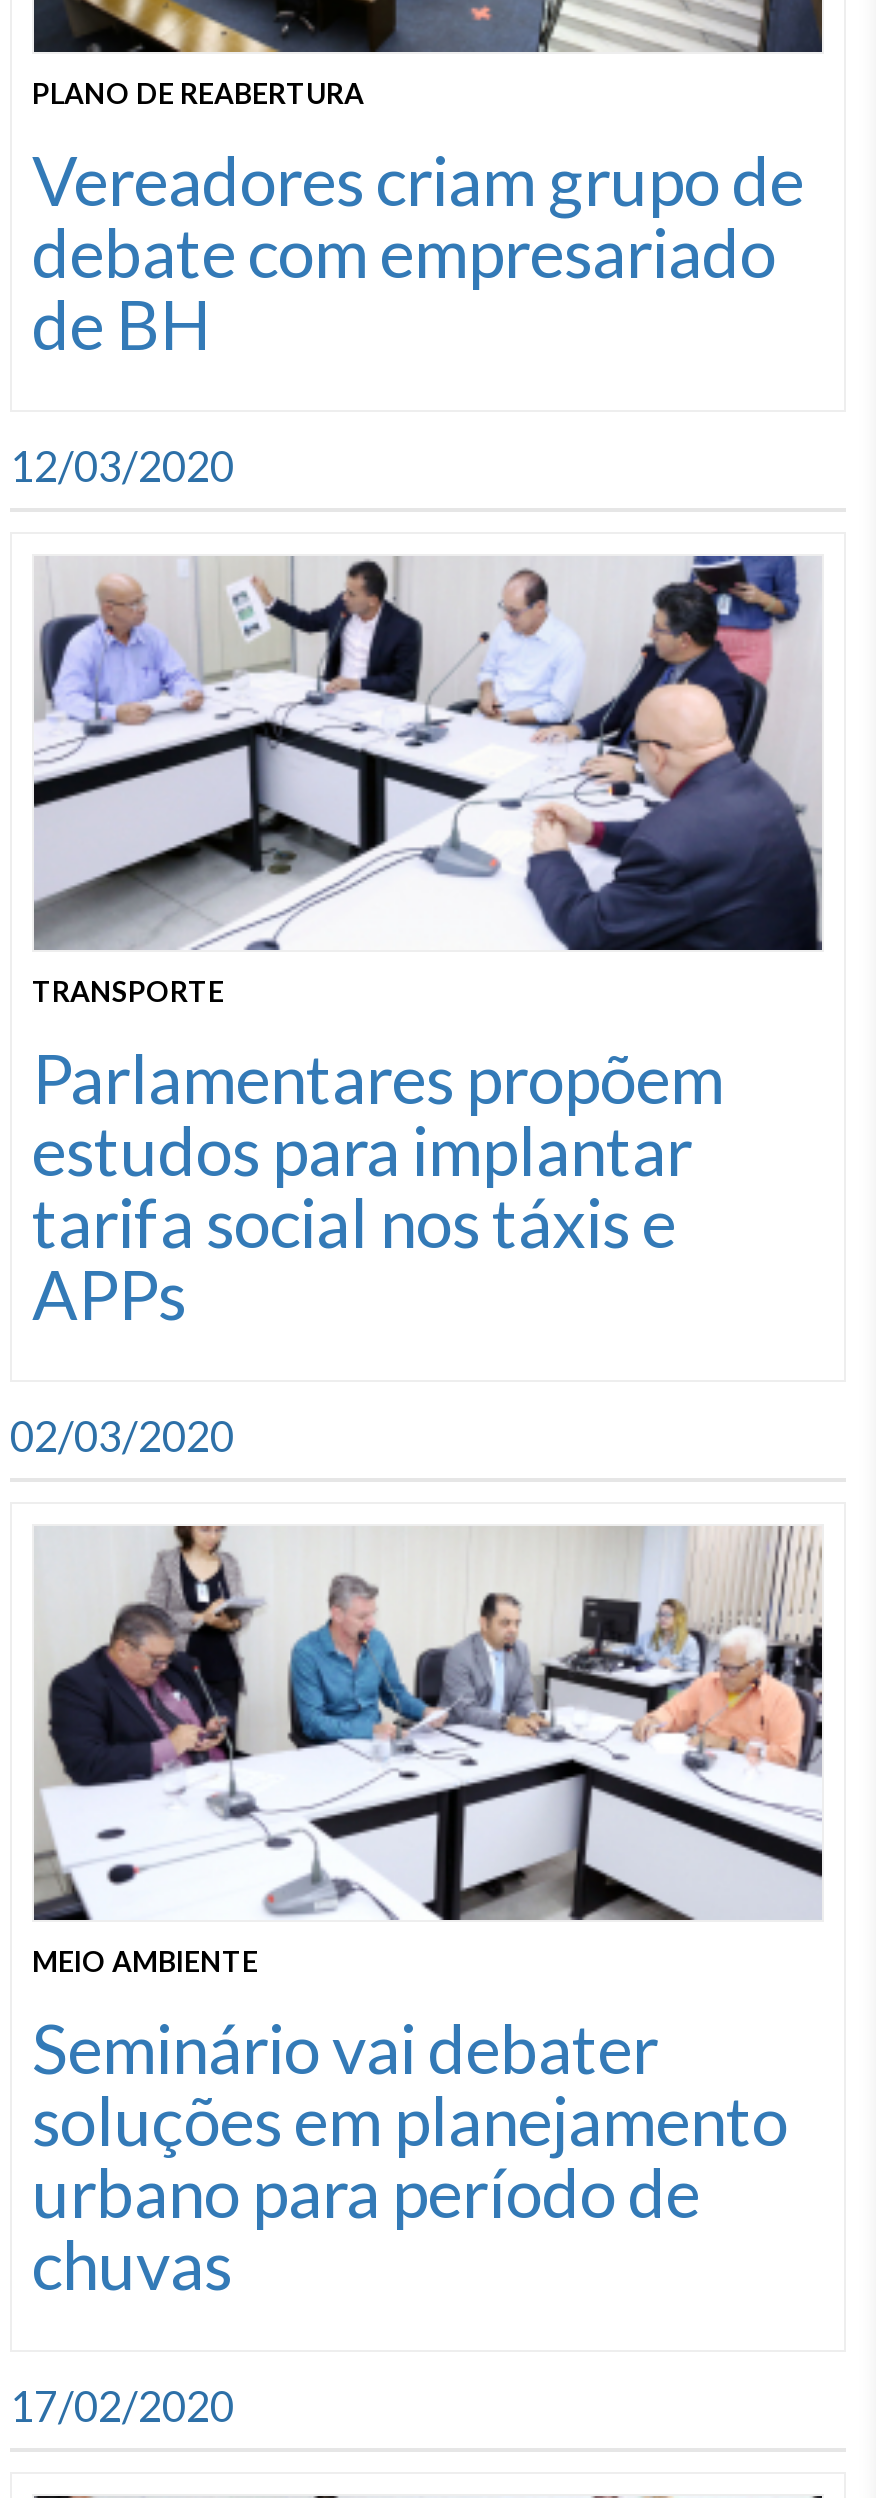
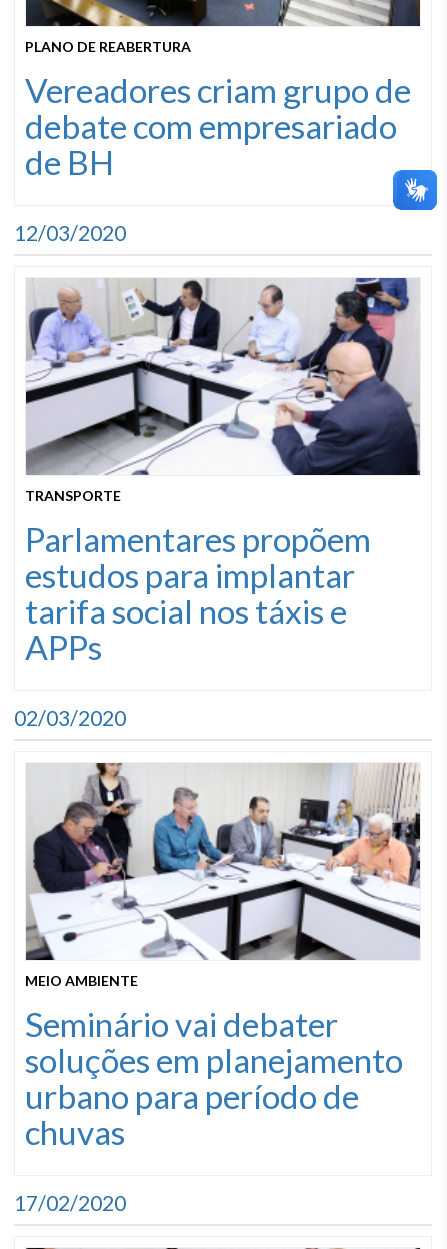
none -> [392,169,438,211] [image]

